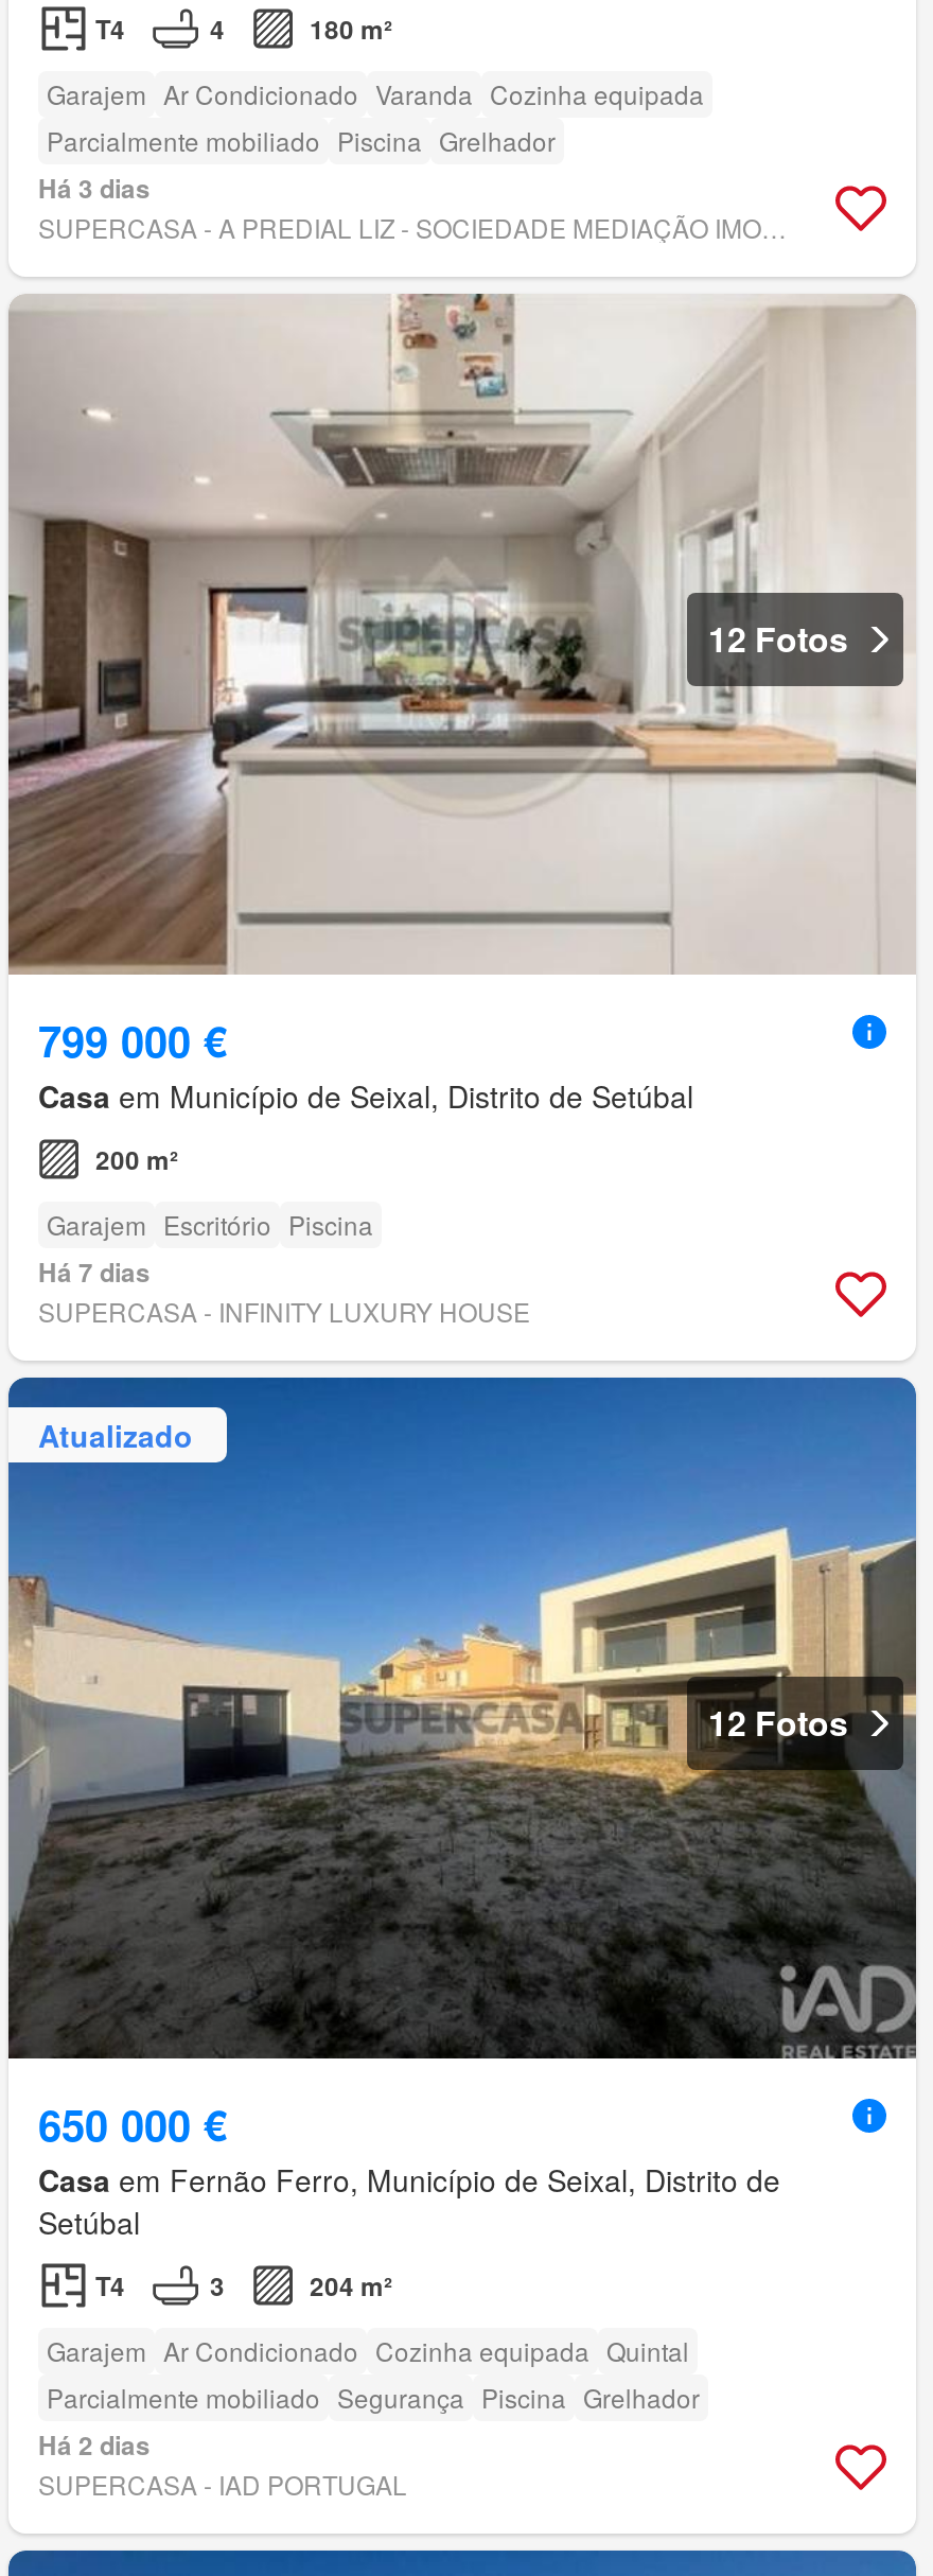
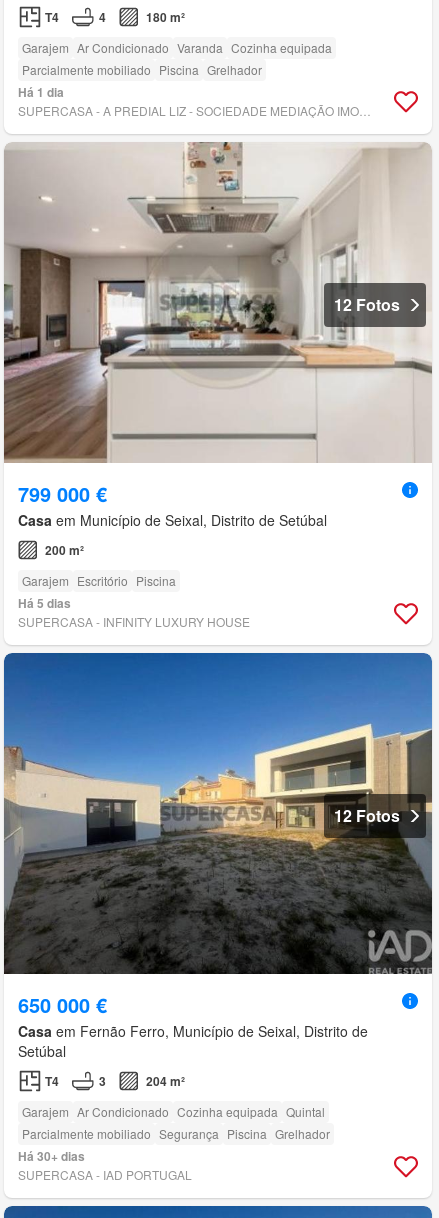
[38,168,151,207] Há 3 dias -> [18,83,64,101] Há 1 dia
[38,1253,151,1291] Há 7 dias -> [18,594,71,612] Há 5 dias
[38,1413,193,1456] Atualizado -> none
[38,2426,151,2464] Há 2 dias -> [18,1147,85,1165] Há 30+ dias

